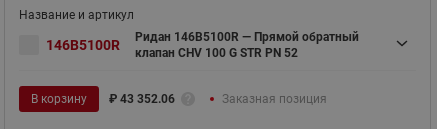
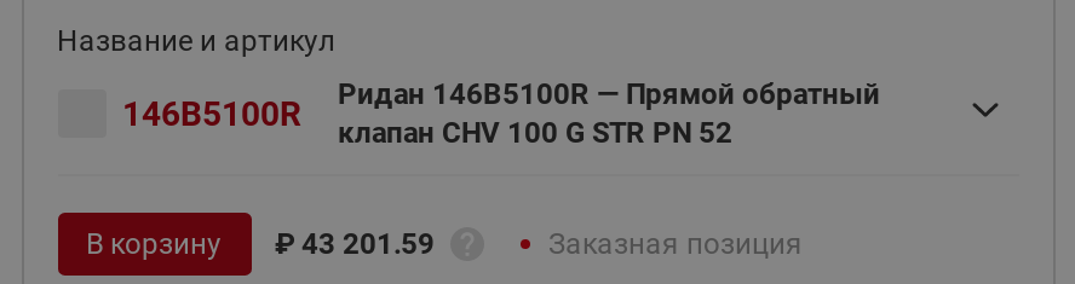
[30,91,174,105] В корзину ₽ 43 352.06 -> [86,226,435,260] В корзину ₽ 43 201.59

